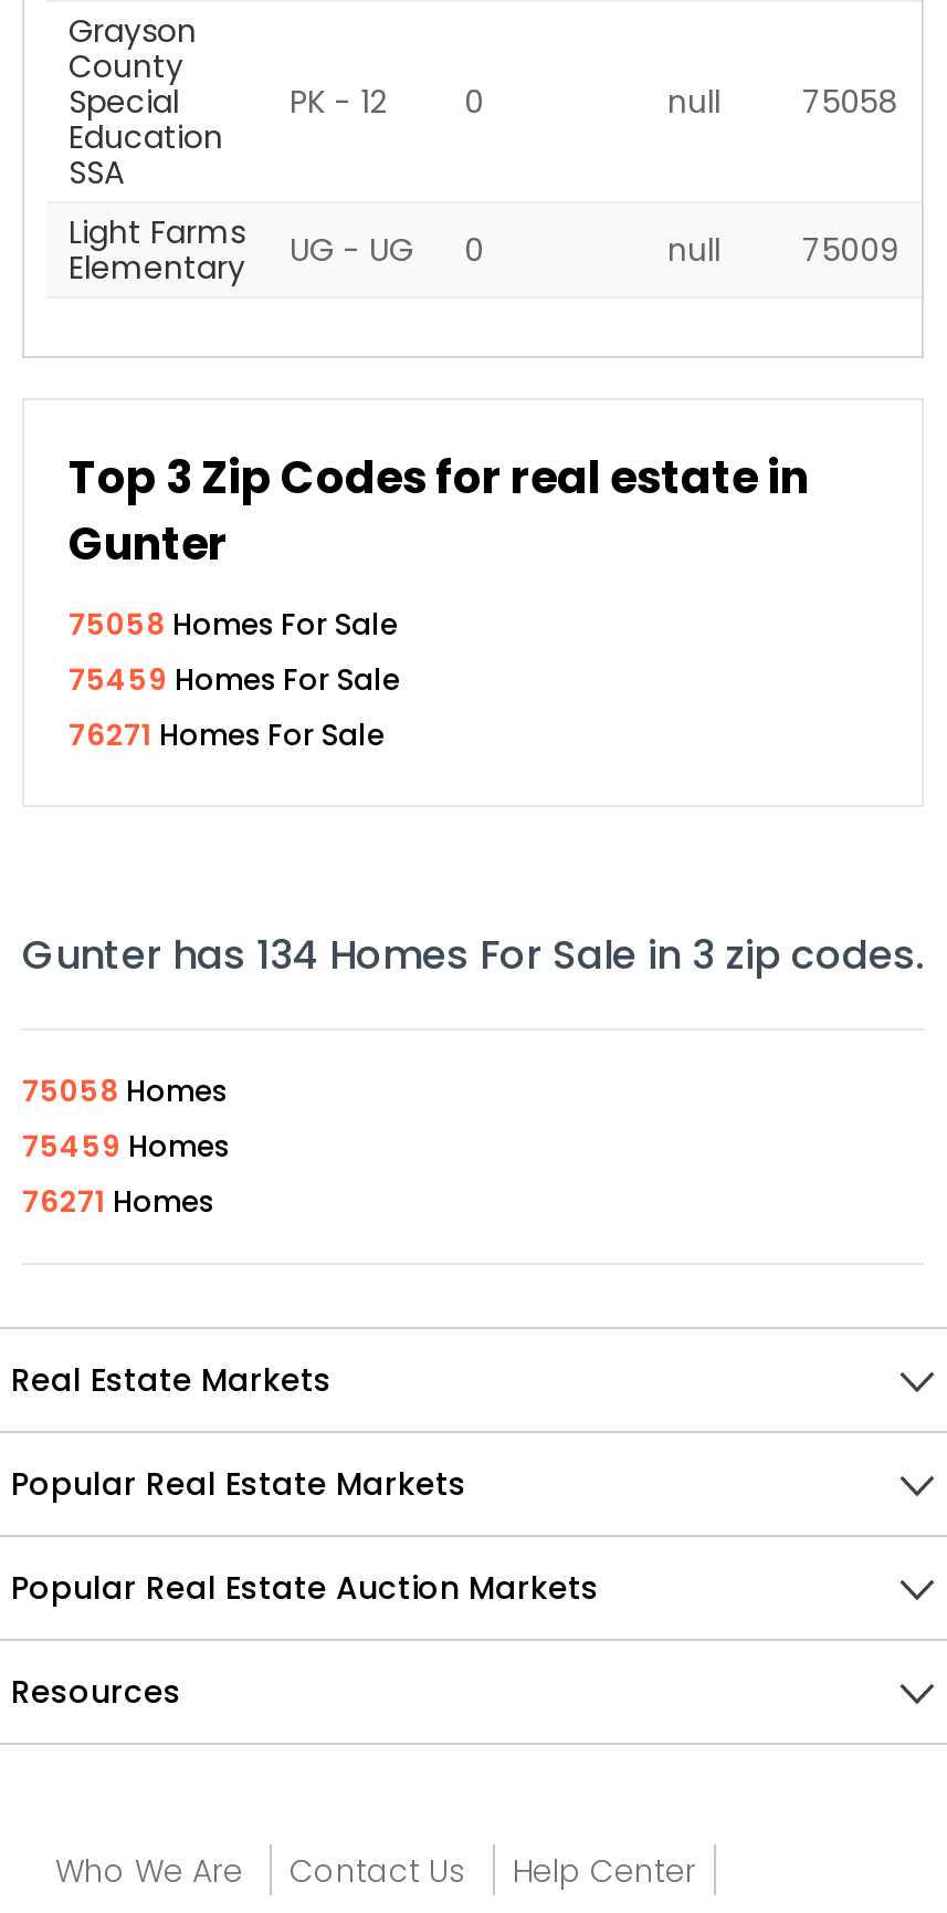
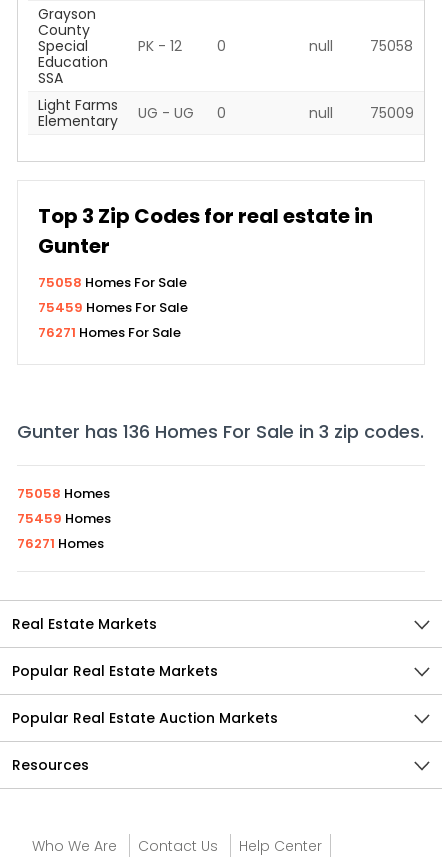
[22,927,924,982] Gunter has 134 Homes For Sale in 3 zip codes. -> [17,419,424,444] Gunter has 136 Homes For Sale in 3 zip codes.

